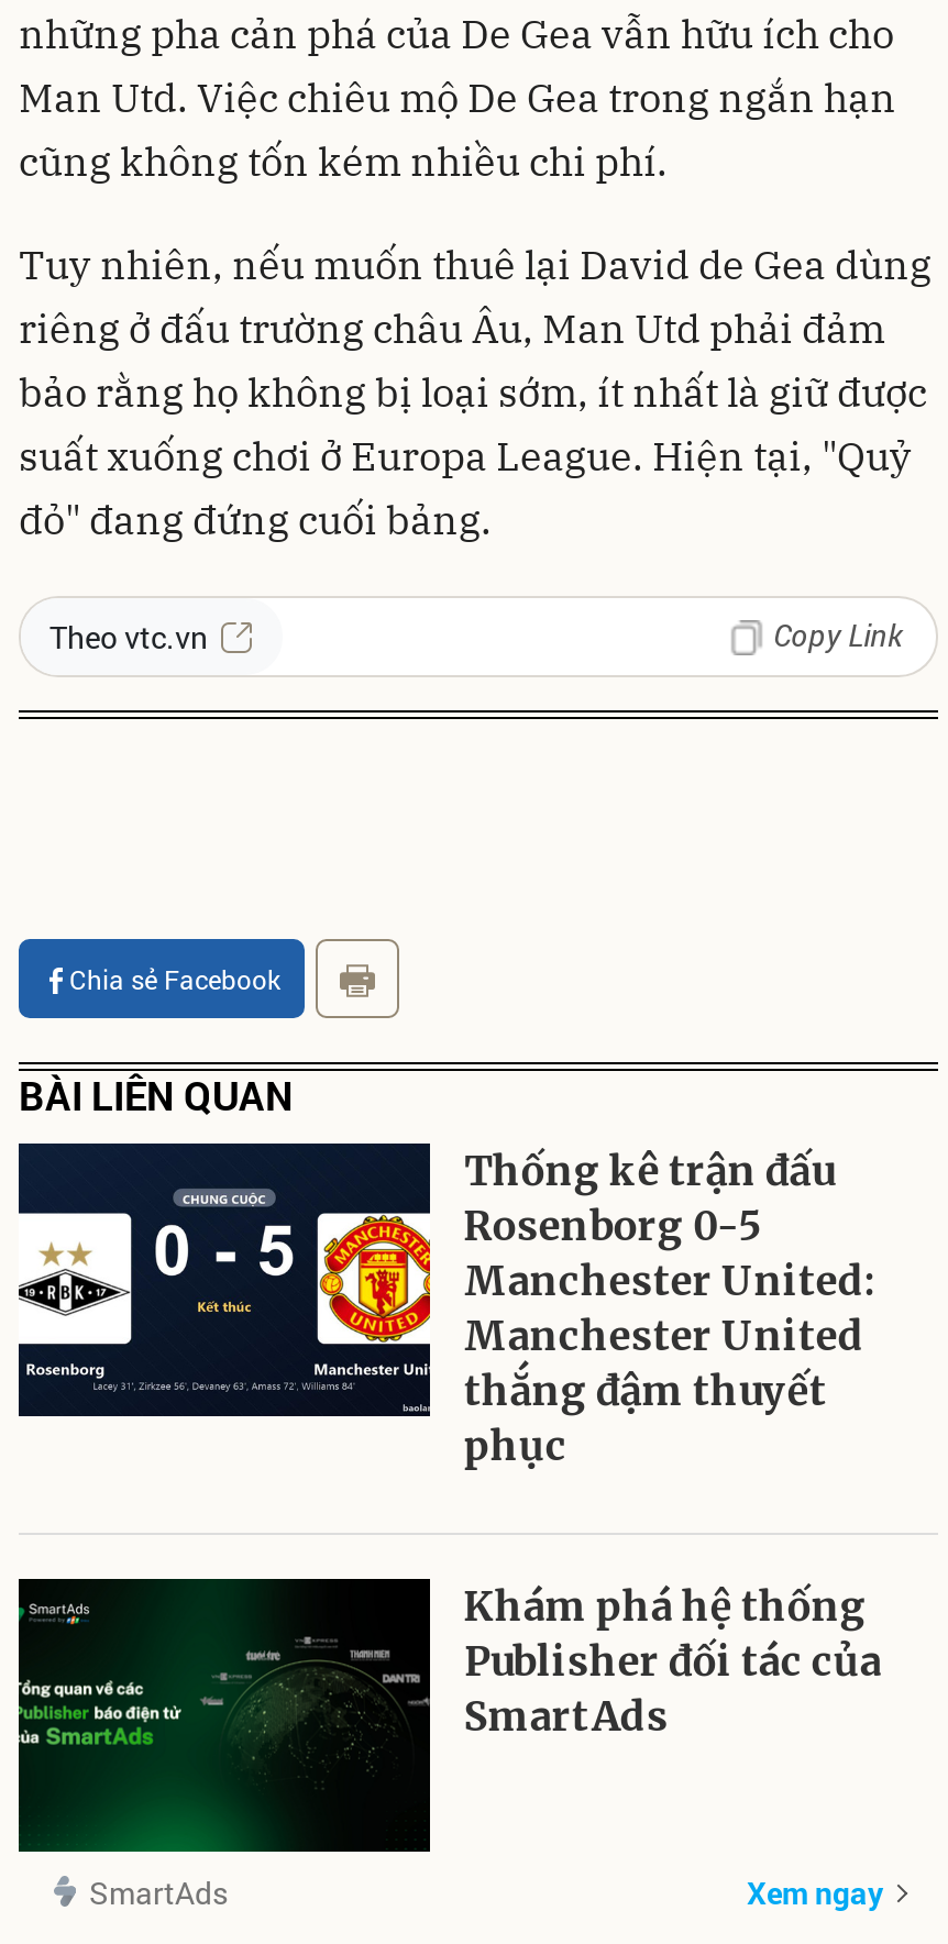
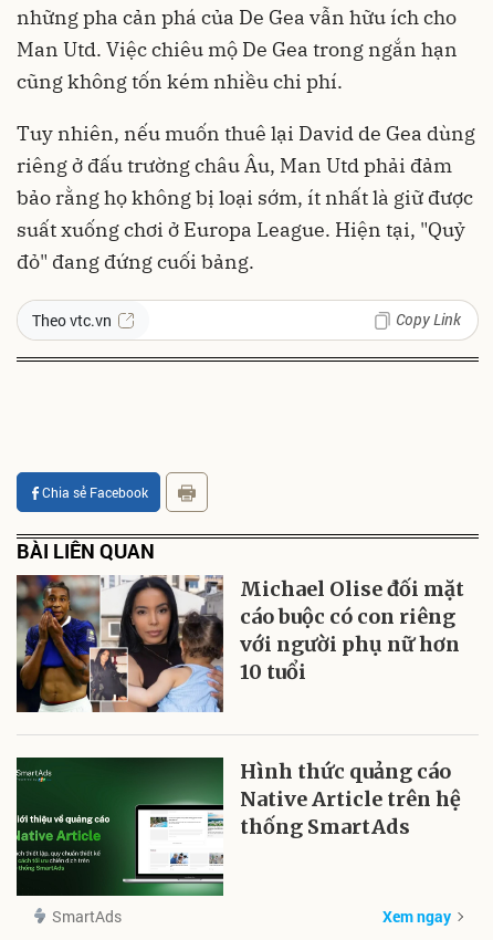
[19,1144,875,1470] [image] | Thống kê trận đấu | Rosenborg 0-5 | Manchester United: | Manchester United | thắng đậm thuyết | phục -> [15,574,465,713] [image] | Michael Olise đối mặt | cáo buộc có con riêng | với người phụ nữ hơn | 10 tuổi
[19,1579,882,1854] [image] | Khám phá hệ thống | Publisher đối tác của | SmartAds -> [15,758,461,897] [image] | Hình thức quảng cáo | Native Article trên hệ | thống SmartAds

